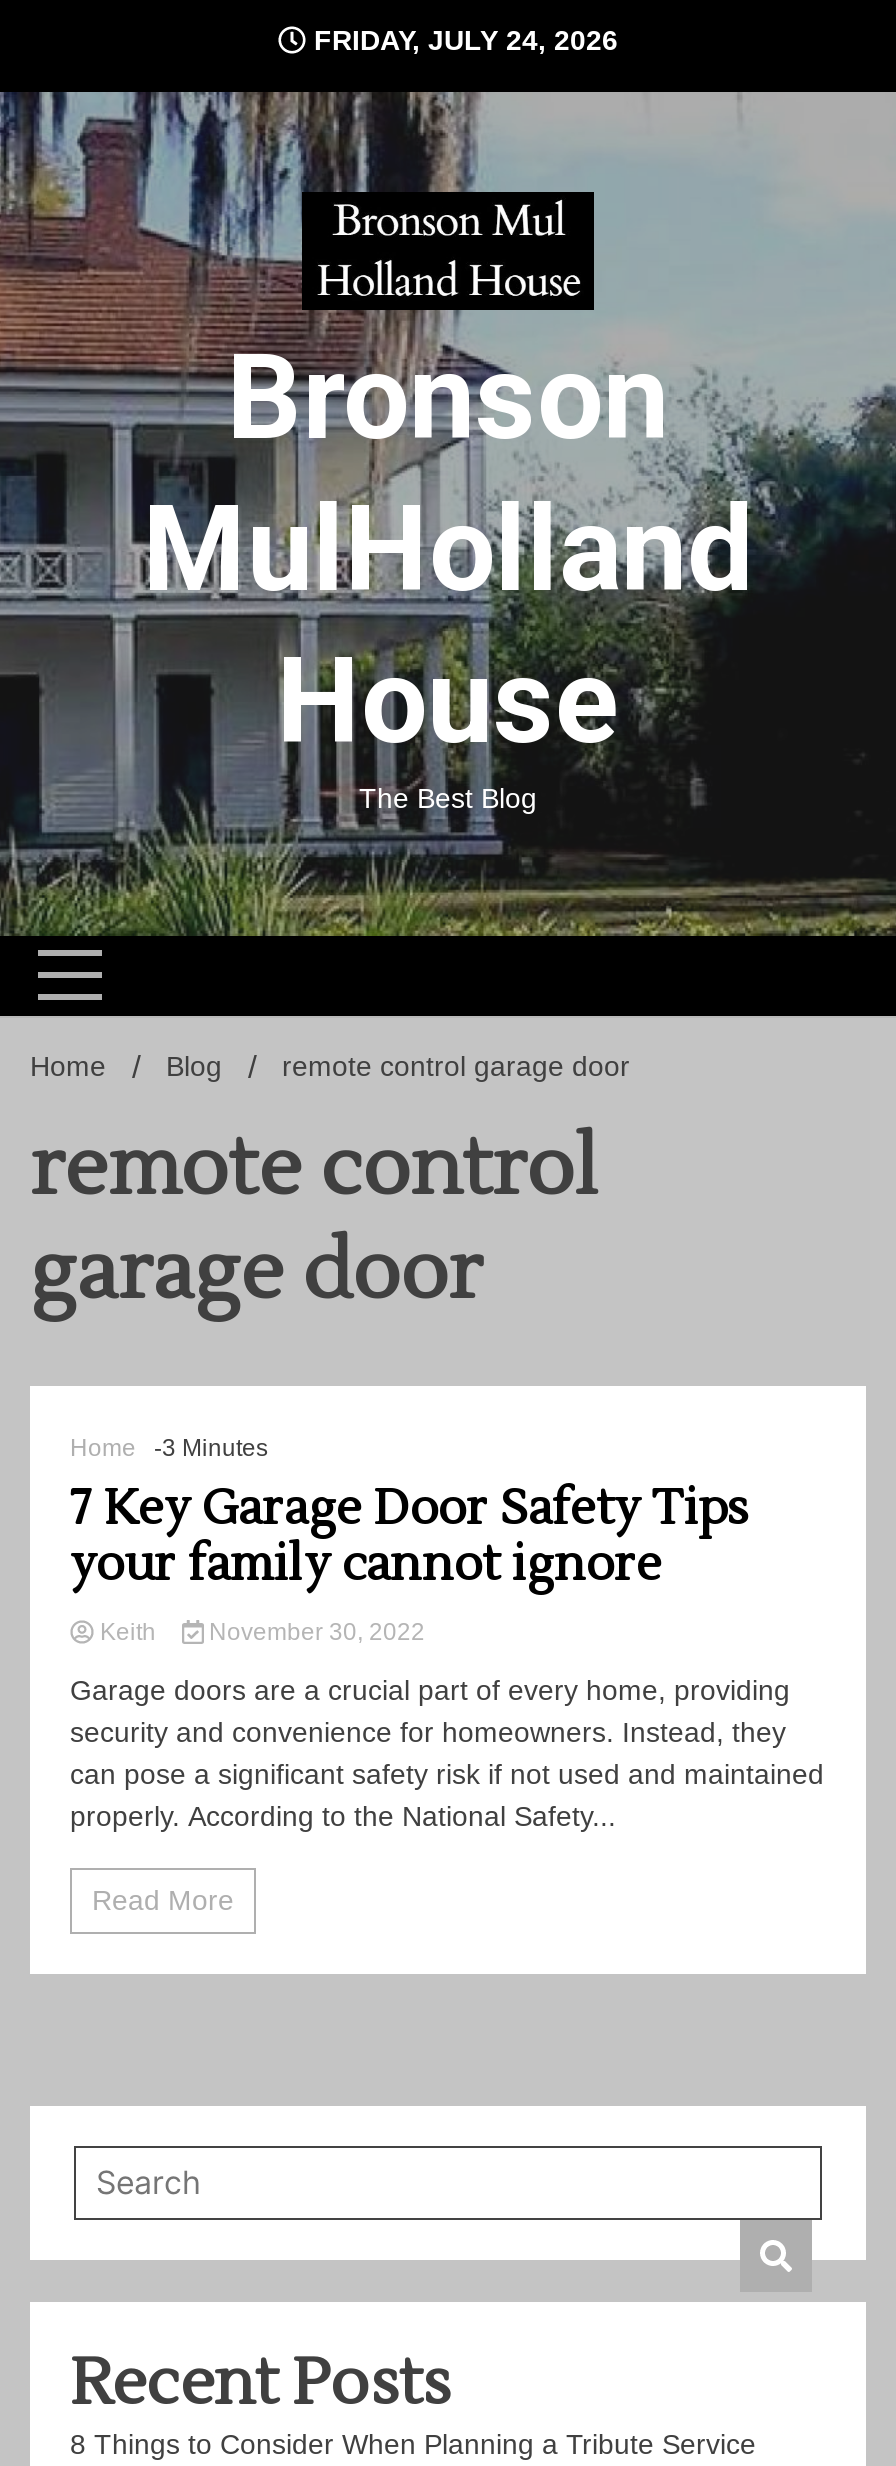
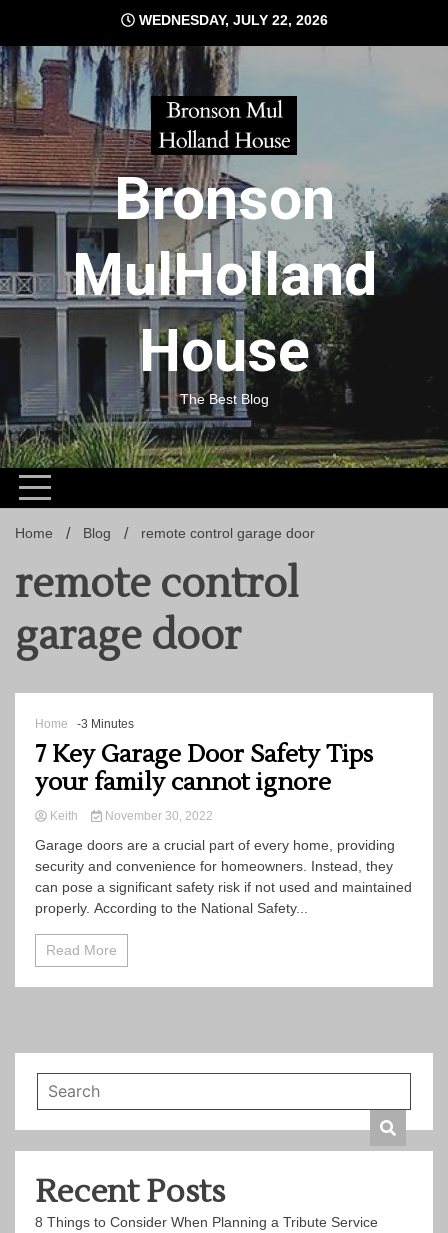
[306,24,618,56] FRIDAY, JULY 24, 2026 -> [134,12,327,28] WEDNESDAY, JULY 22, 2026

